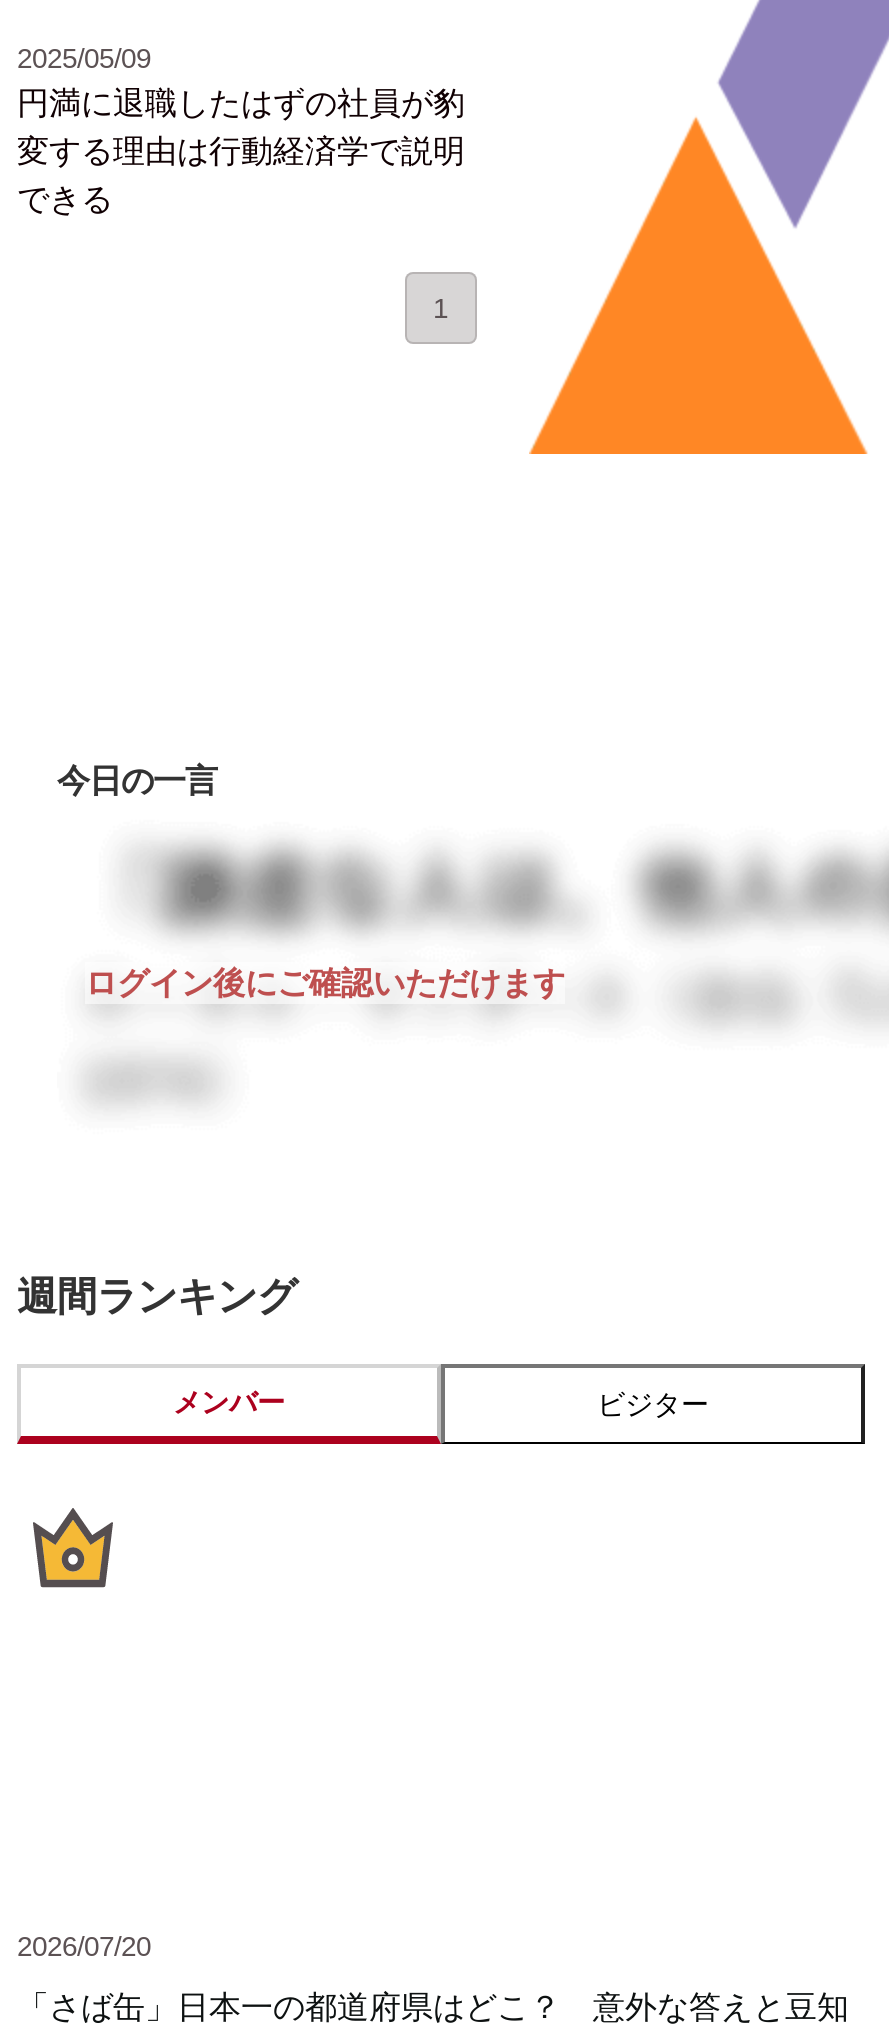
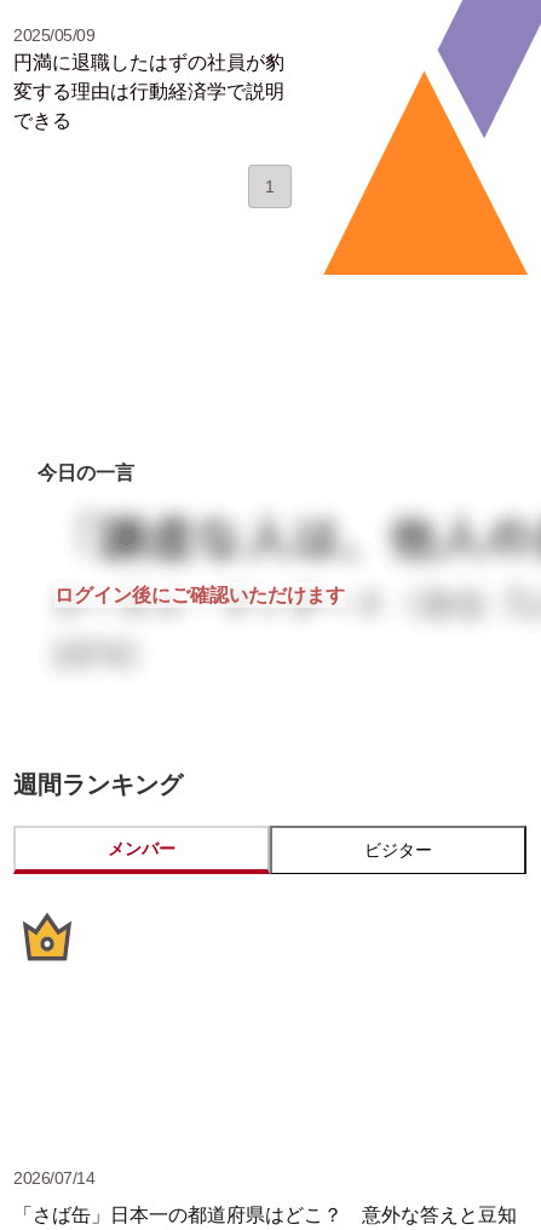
[17,1930,151,1962] 2026/07/20 -> [13,1168,94,1188] 2026/07/14

